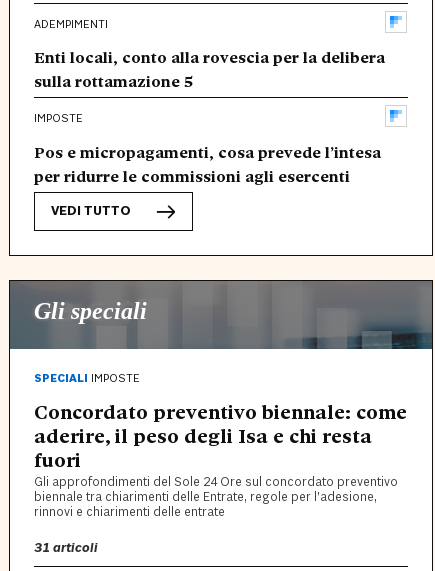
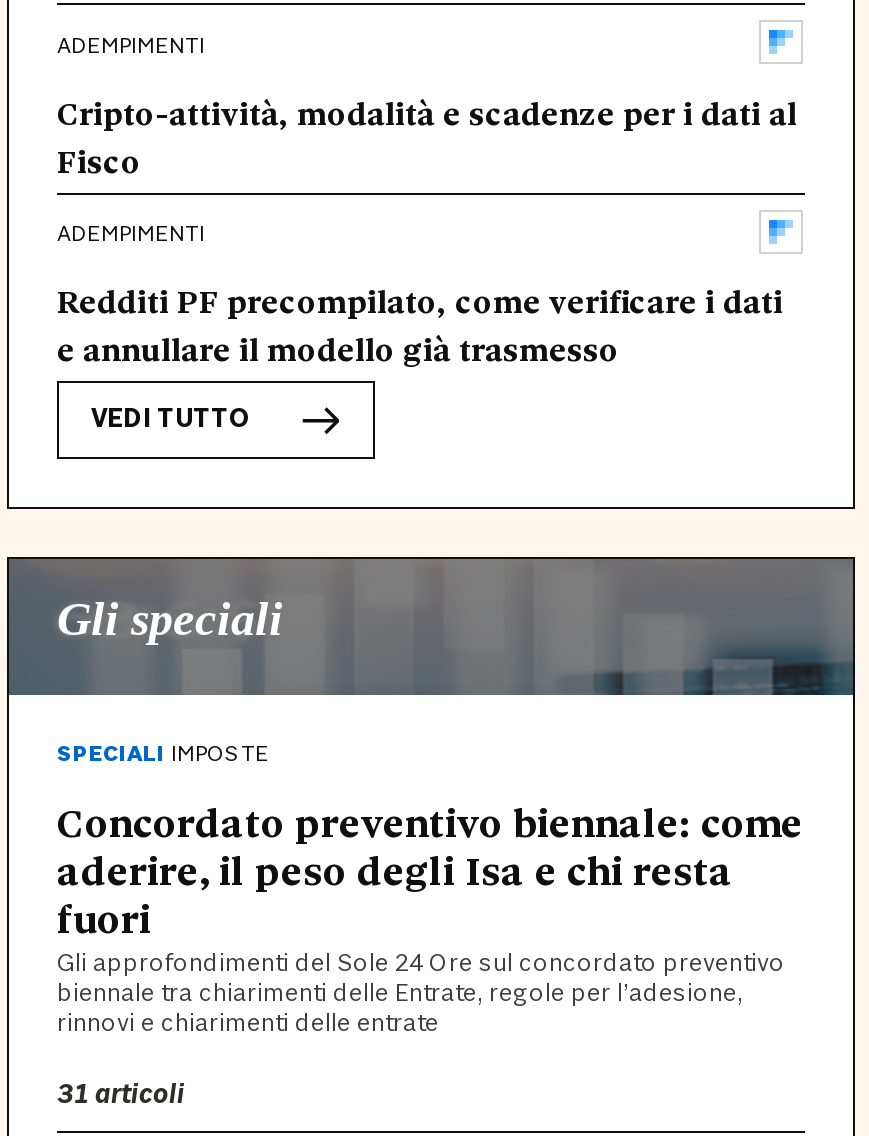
[34,45,385,92] Enti locali, conto alla rovescia per la delibera | sulla rottamazione 5 -> [57,89,797,183] Cripto-attività, modalità e scadenze per i dati al | Fisco
[34,111,83,126] IMPOSTE -> [57,220,205,250] ADEMPIMENTI
[34,140,381,187] Pos e micropagamenti, cosa prevede l’intesa | per ridurre le commissioni agli esercenti -> [57,278,783,372] Redditi PF precompilato, come verificare i dati | e annullare il modello già trasmesso

